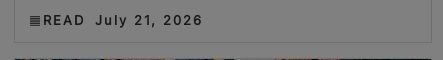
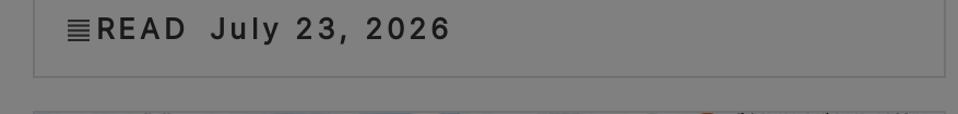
[43,12,203,28] READ July 21, 2026 -> [96,10,452,45] READ July 23, 2026

